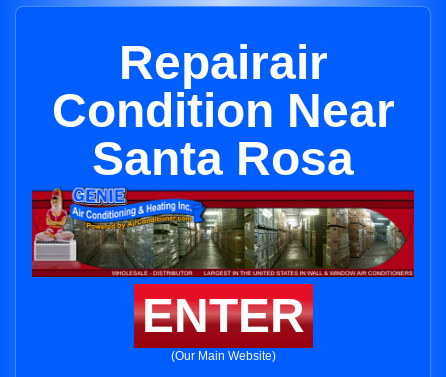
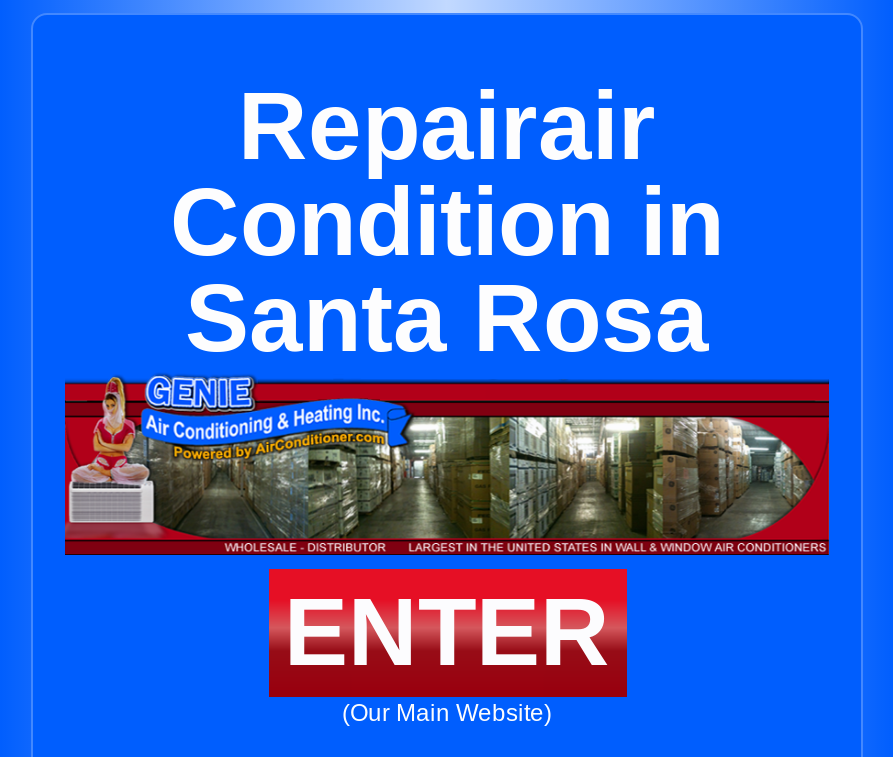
[51,84,394,137] Condition Near -> [170,169,724,275] Condition in

